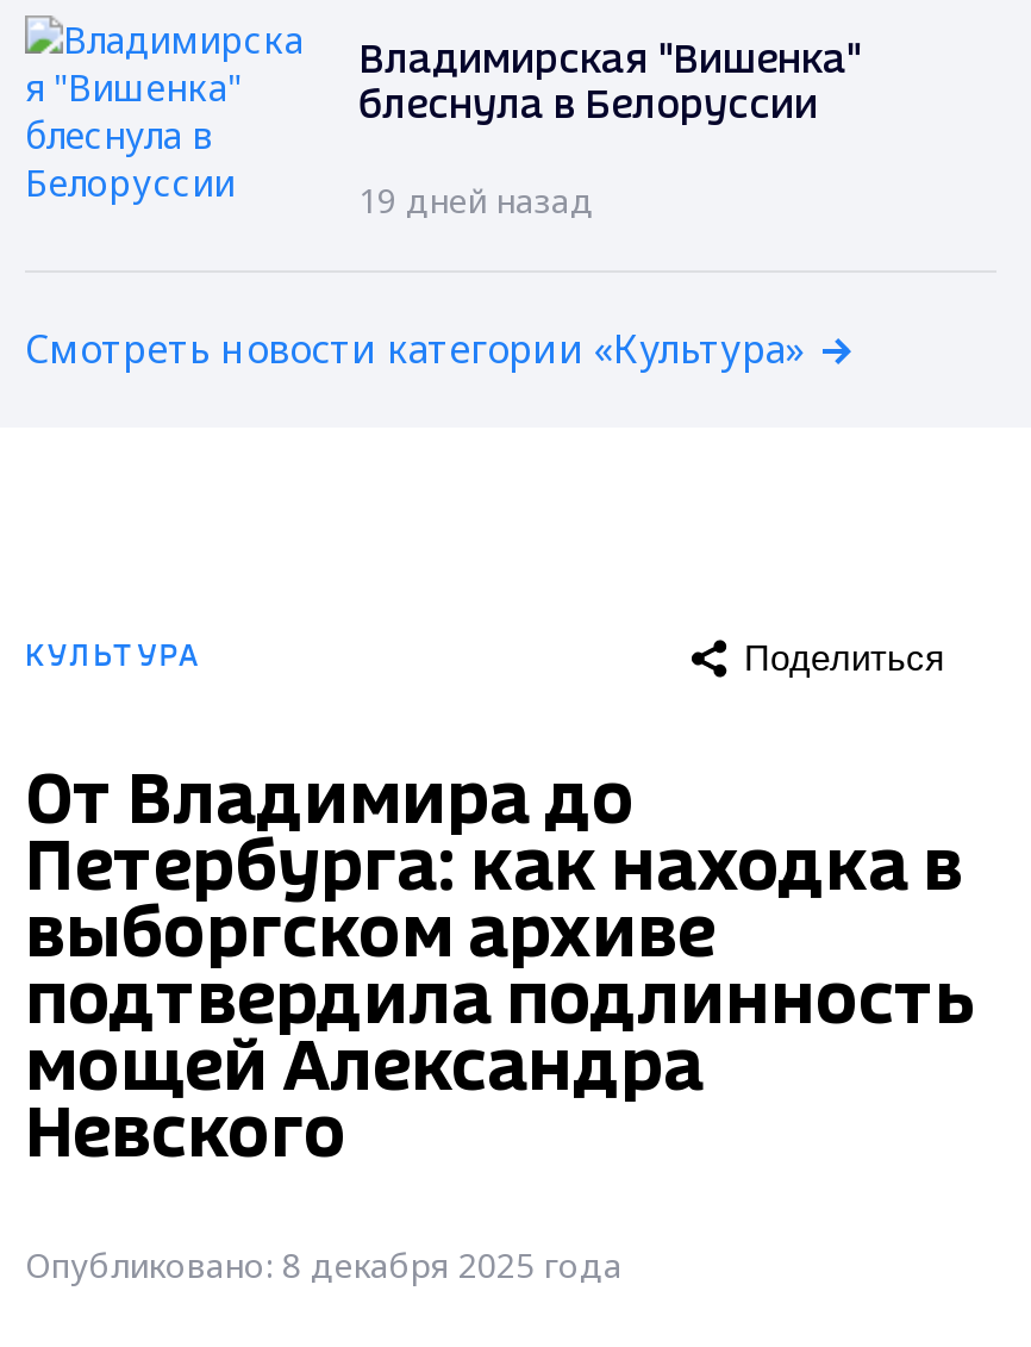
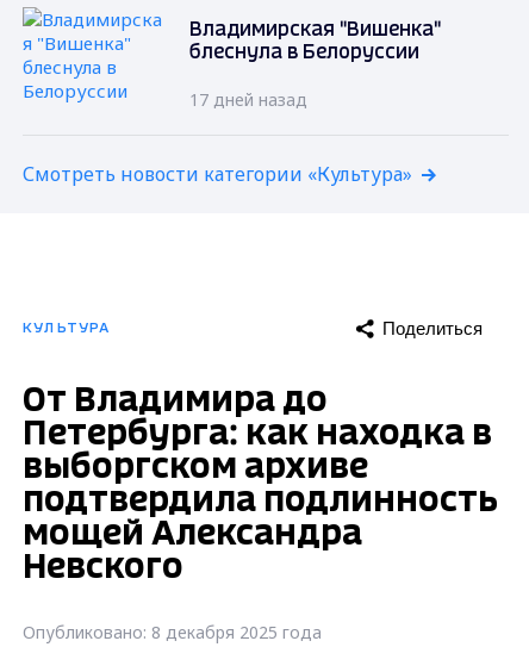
[358,178,594,223] 19 дней назад -> [189,88,307,111] 17 дней назад

